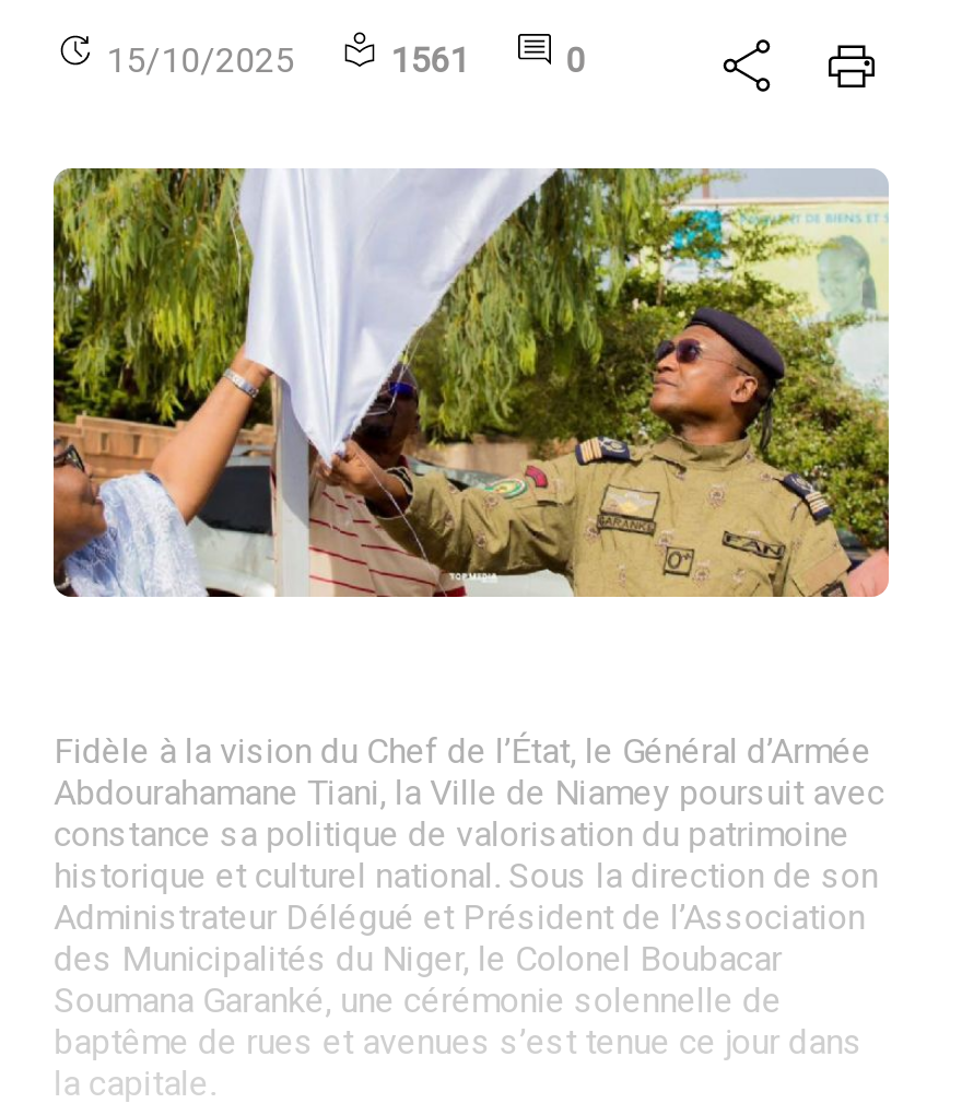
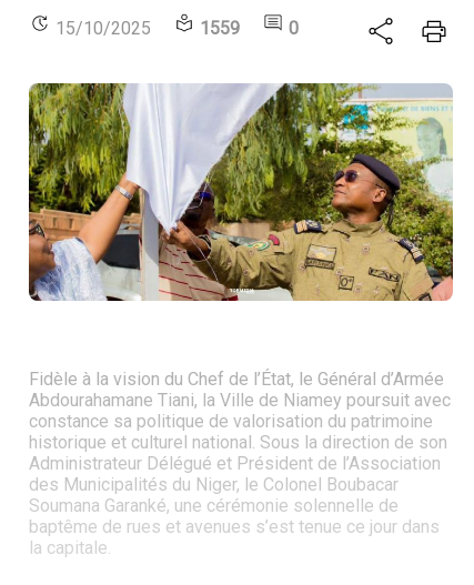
[390,39,469,80] 1561 -> [200,18,240,39] 1559

